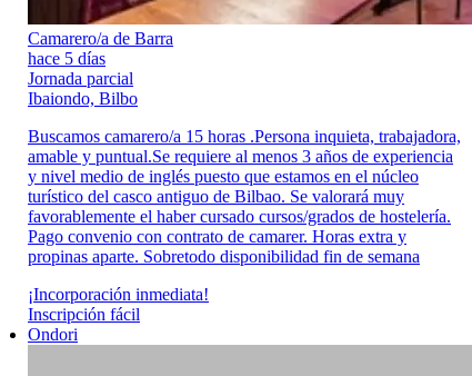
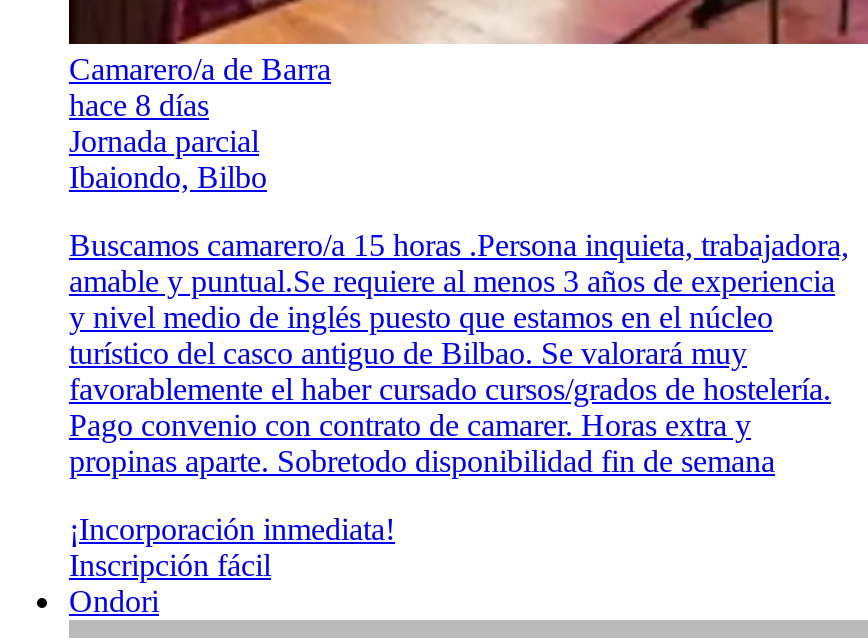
[28,49,106,68] hace 5 días -> [69,88,209,122] hace 8 días

